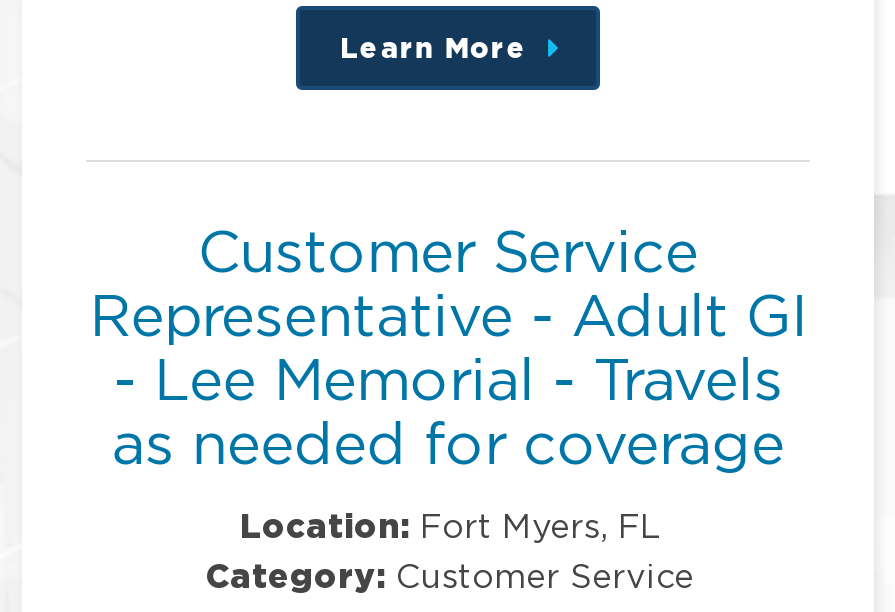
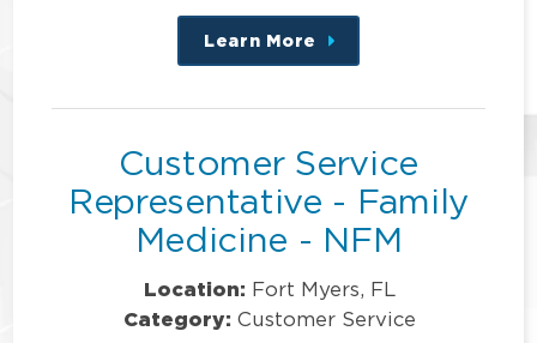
[89,284,807,474] Representative - Adult GI | - Lee Memorial - Travels | as needed for coverage -> [68,182,469,258] Representative - Family | Medicine - NFM

